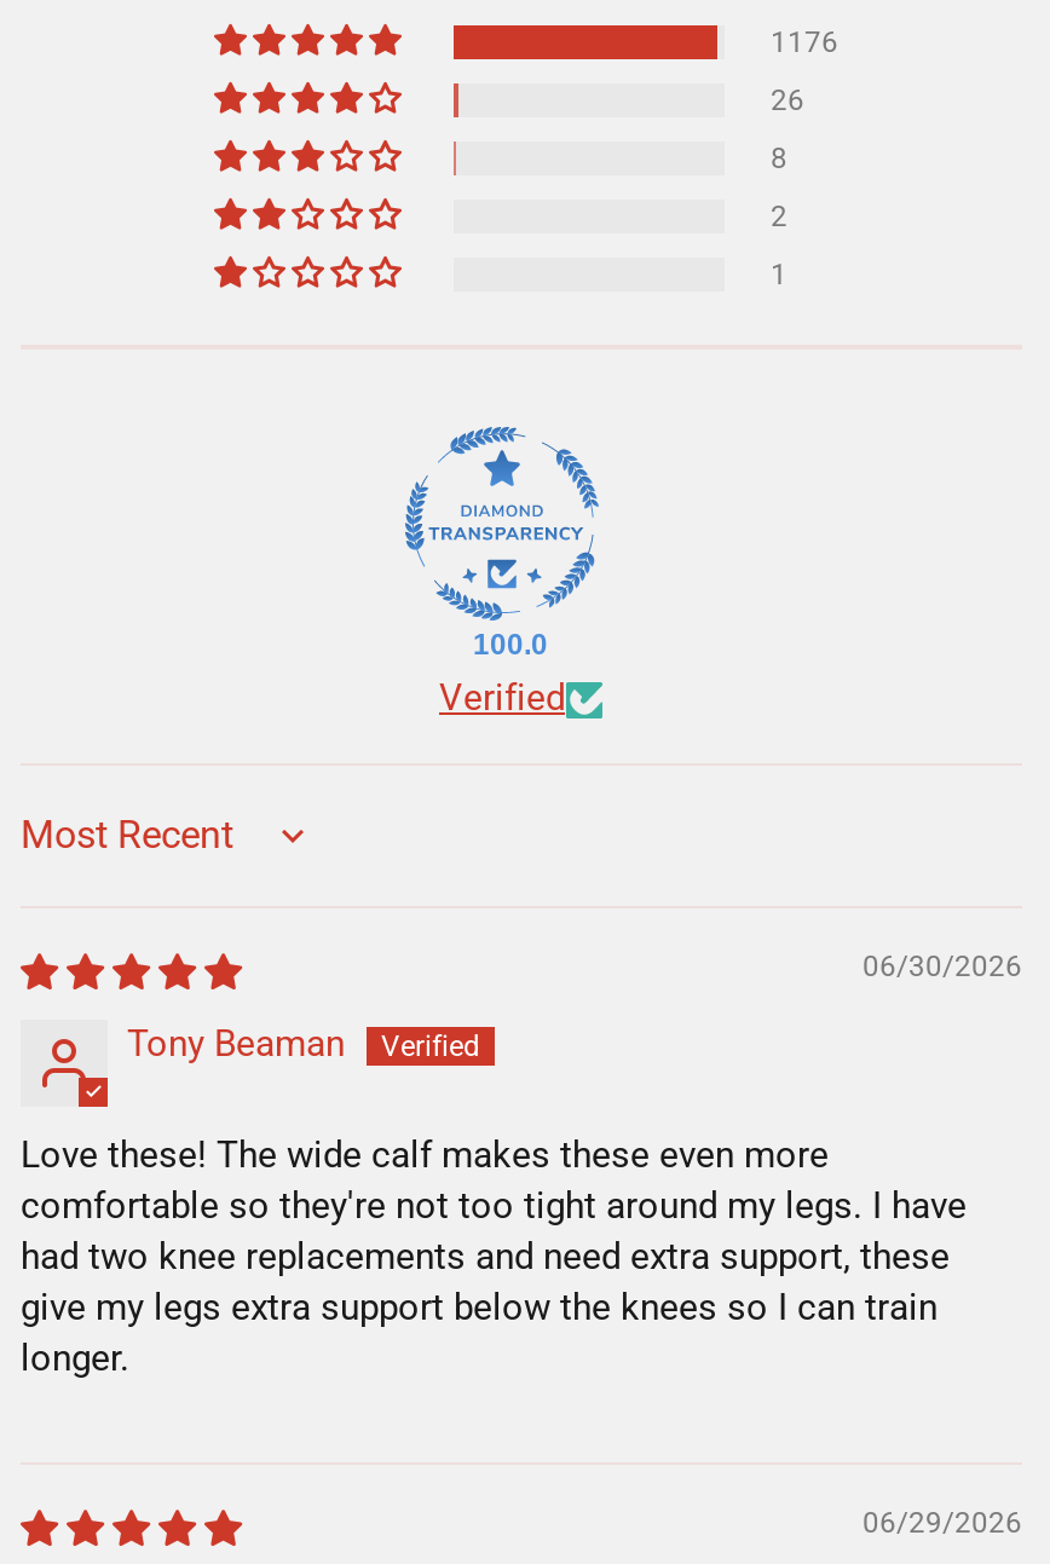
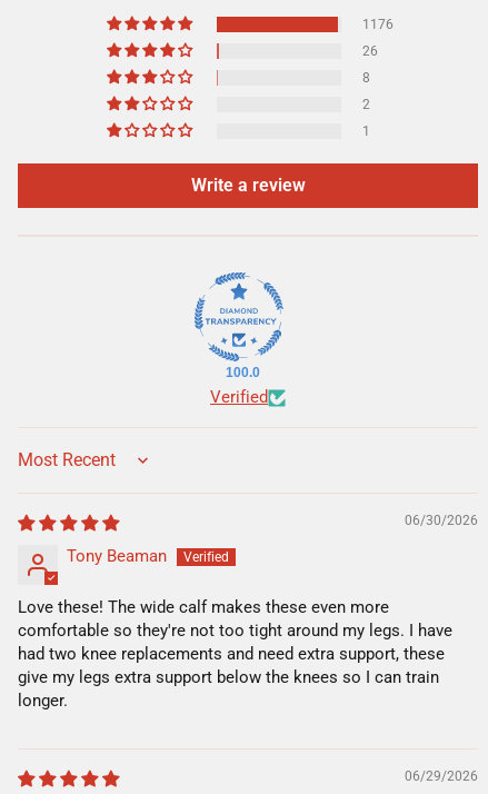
none -> [191,175,305,196] Write a review

